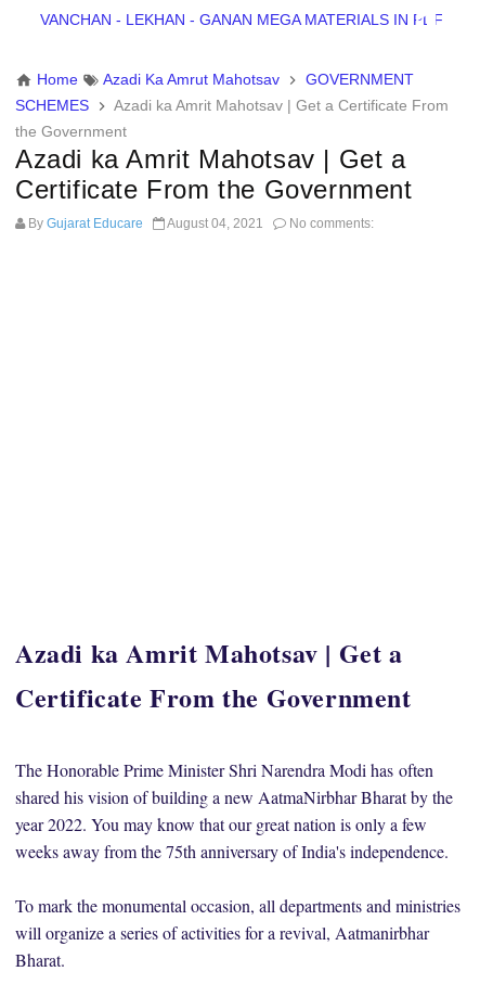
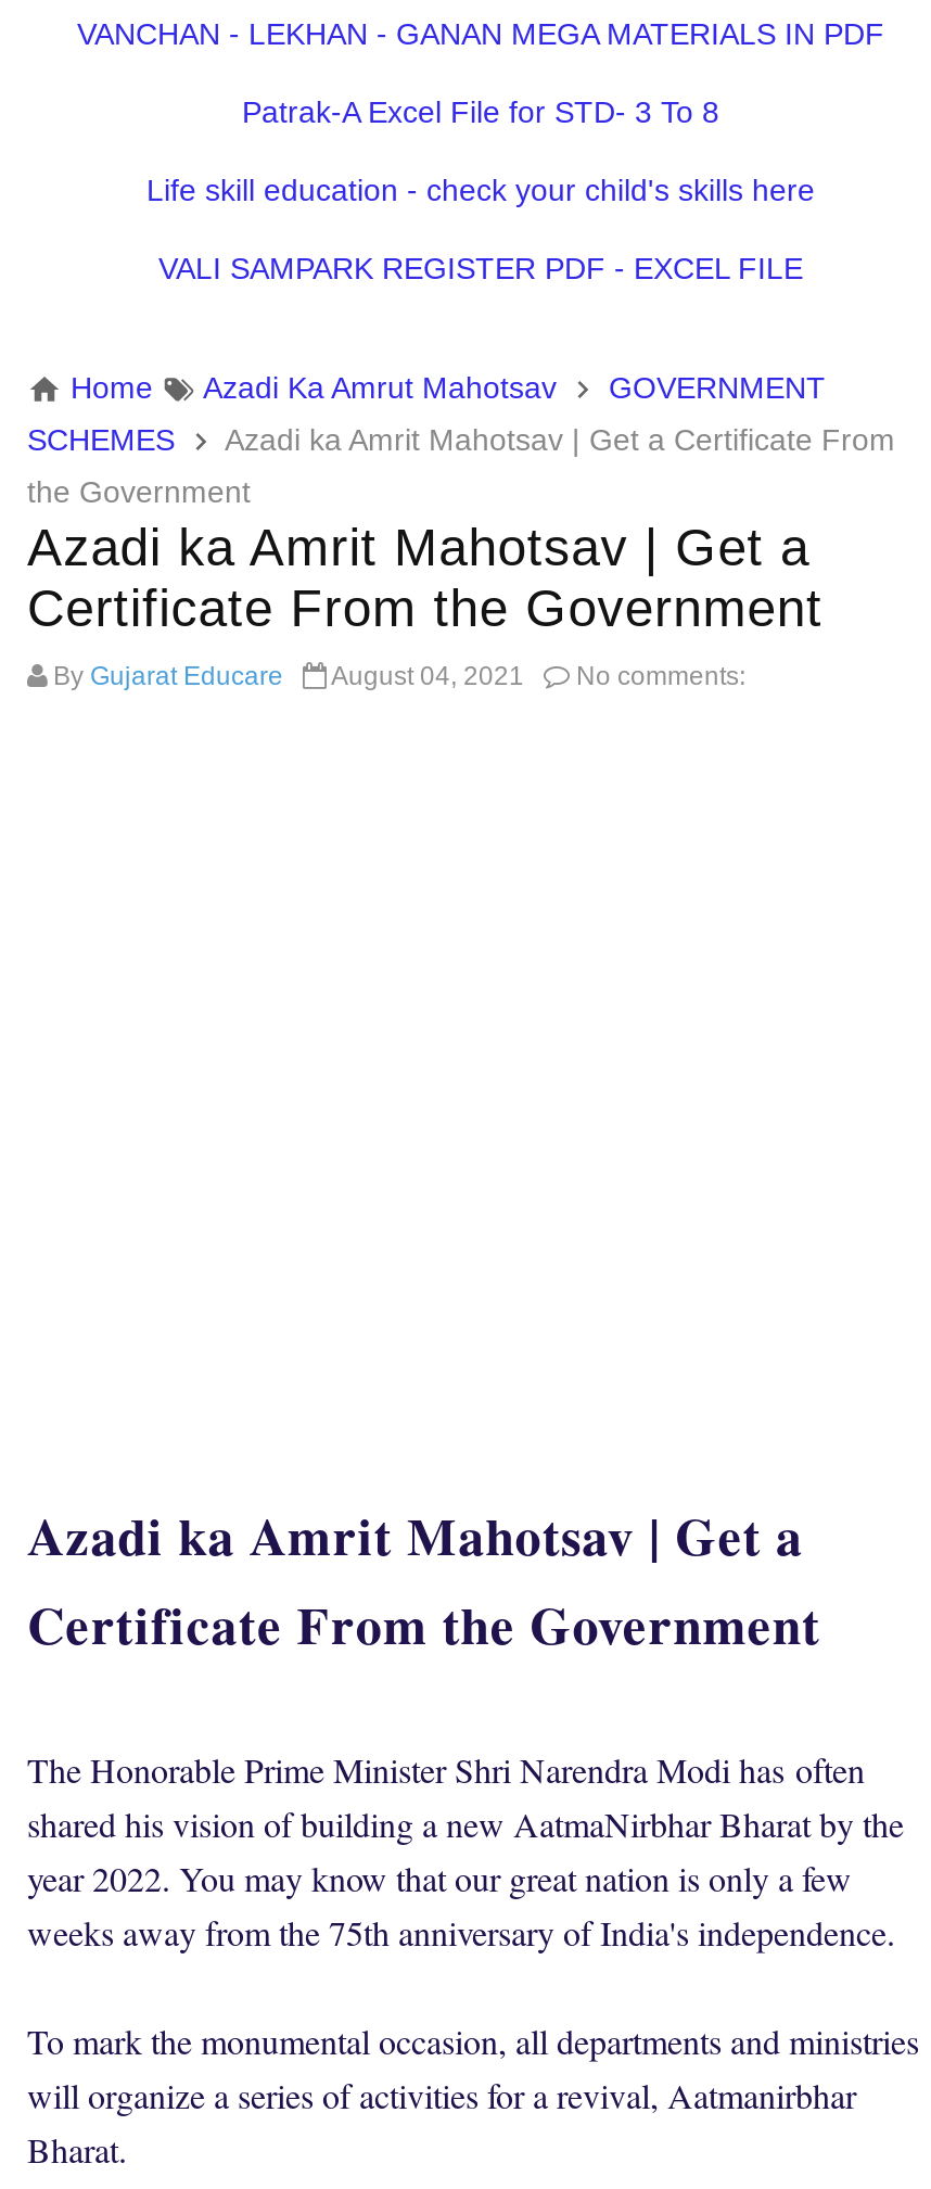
none -> [146,94,815,285] Patrak-A Excel File for STD- 3 To 8 | Life skill education - check your child's skills here | VALI SAMPARK REGISTER PDF - EXCEL FILE

